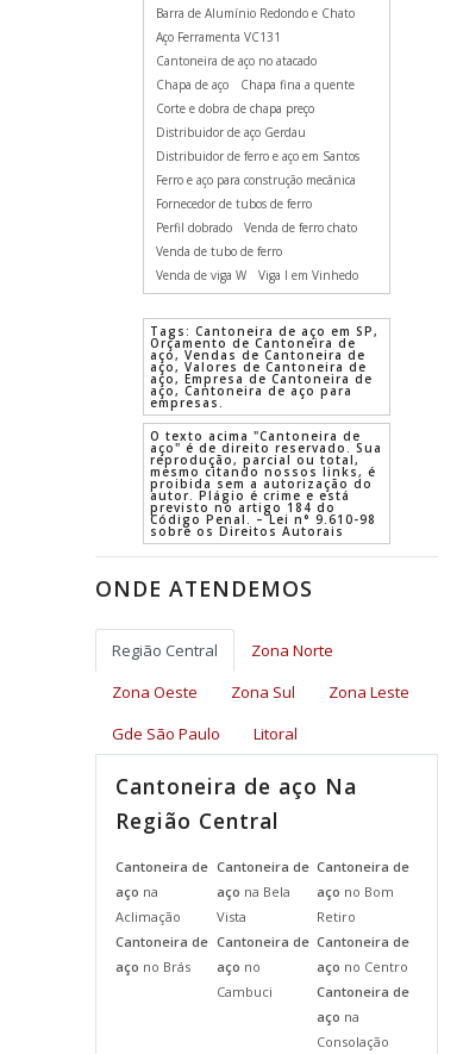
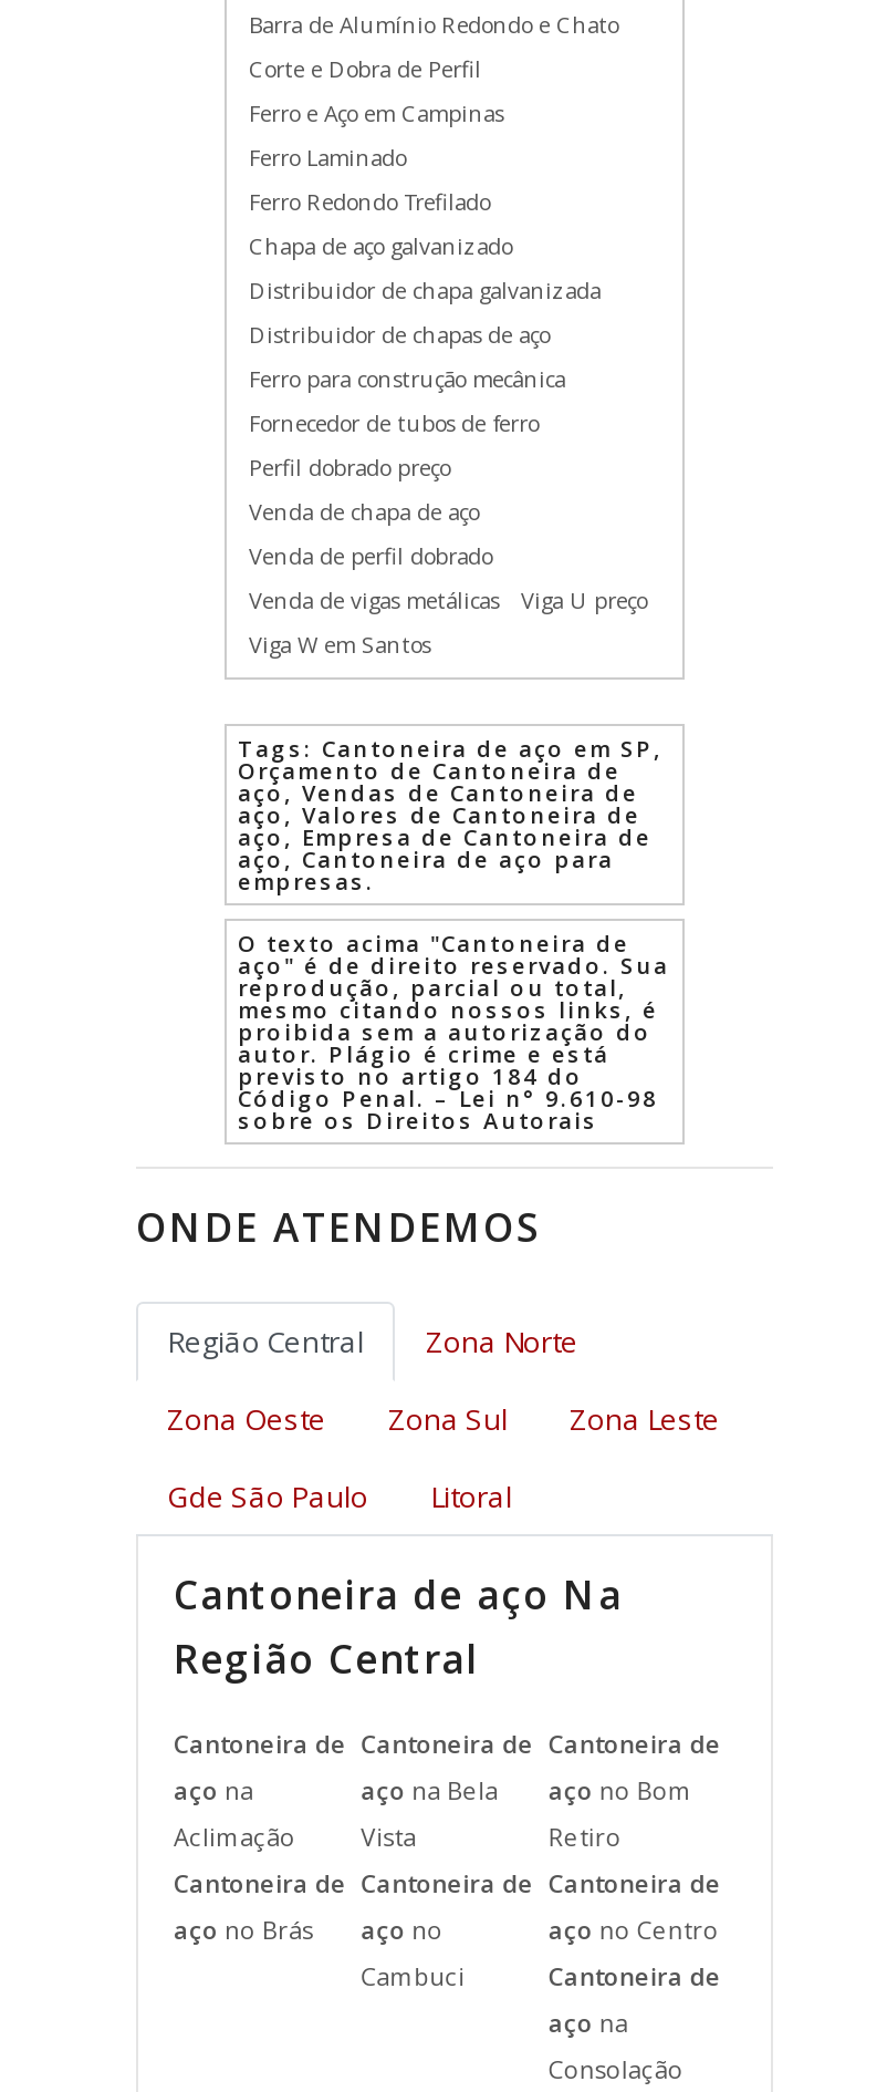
[156,29,359,189] Aço Ferramenta VC131 | Cantoneira de aço no atacado | Chapa de aço | Chapa fina a quente | Corte e dobra de chapa preço | Distribuidor de aço Gerdau | Distribuidor de ferro e aço em Santos | Ferro e aço para construção mecânica -> [249,54,601,395] Corte e Dobra de Perfil | Ferro e Aço em Campinas | Ferro Laminado | Ferro Redondo Trefilado | Chapa de aço galvanizado | Distribuidor de chapa galvanizada | Distribuidor de chapas de aço | Ferro para construção mecânica
[156,219,358,284] Perfil dobrado | Venda de ferro chato | Venda de tubo de ferro | Venda de viga W | Viga I em Vinhedo -> [249,452,647,660] Perfil dobrado preço | Venda de chapa de aço | Venda de perfil dobrado | Venda de vigas metálicas | Viga U preço | Viga W em Santos

